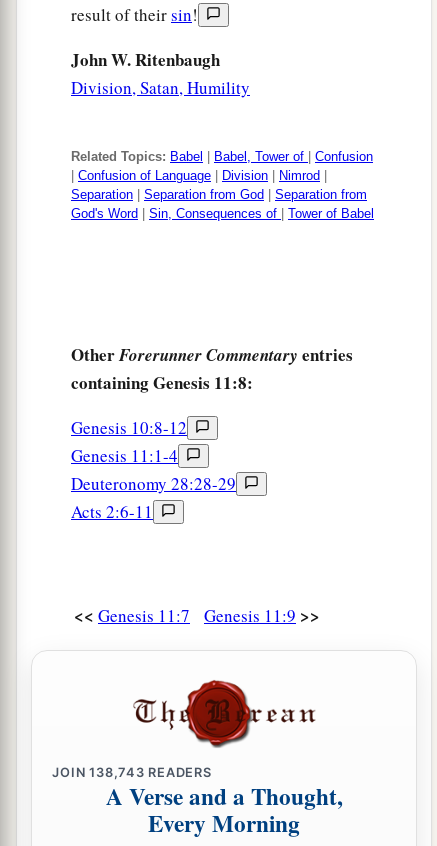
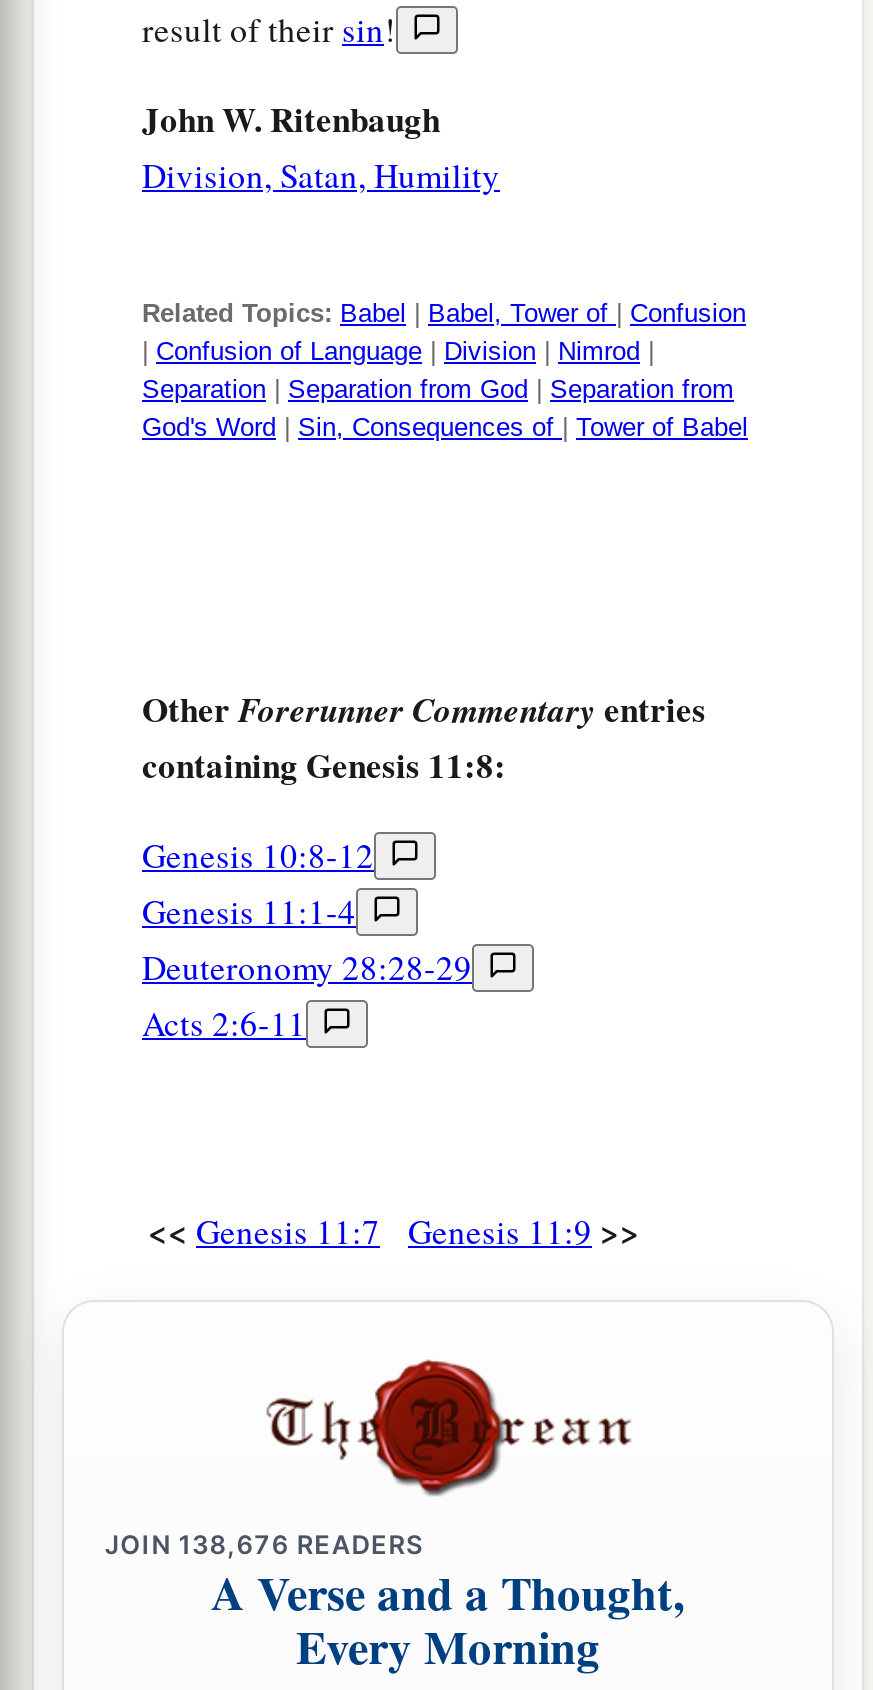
[52,765,212,780] JOIN 138,743 READERS -> [105,1530,424,1560] JOIN 138,676 READERS

